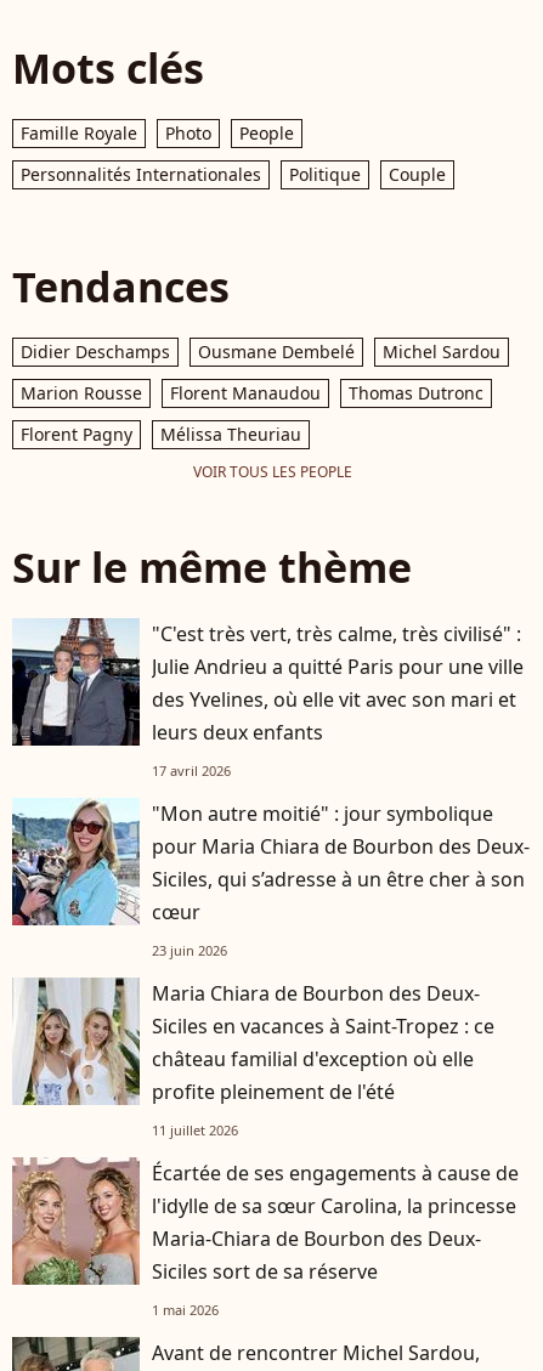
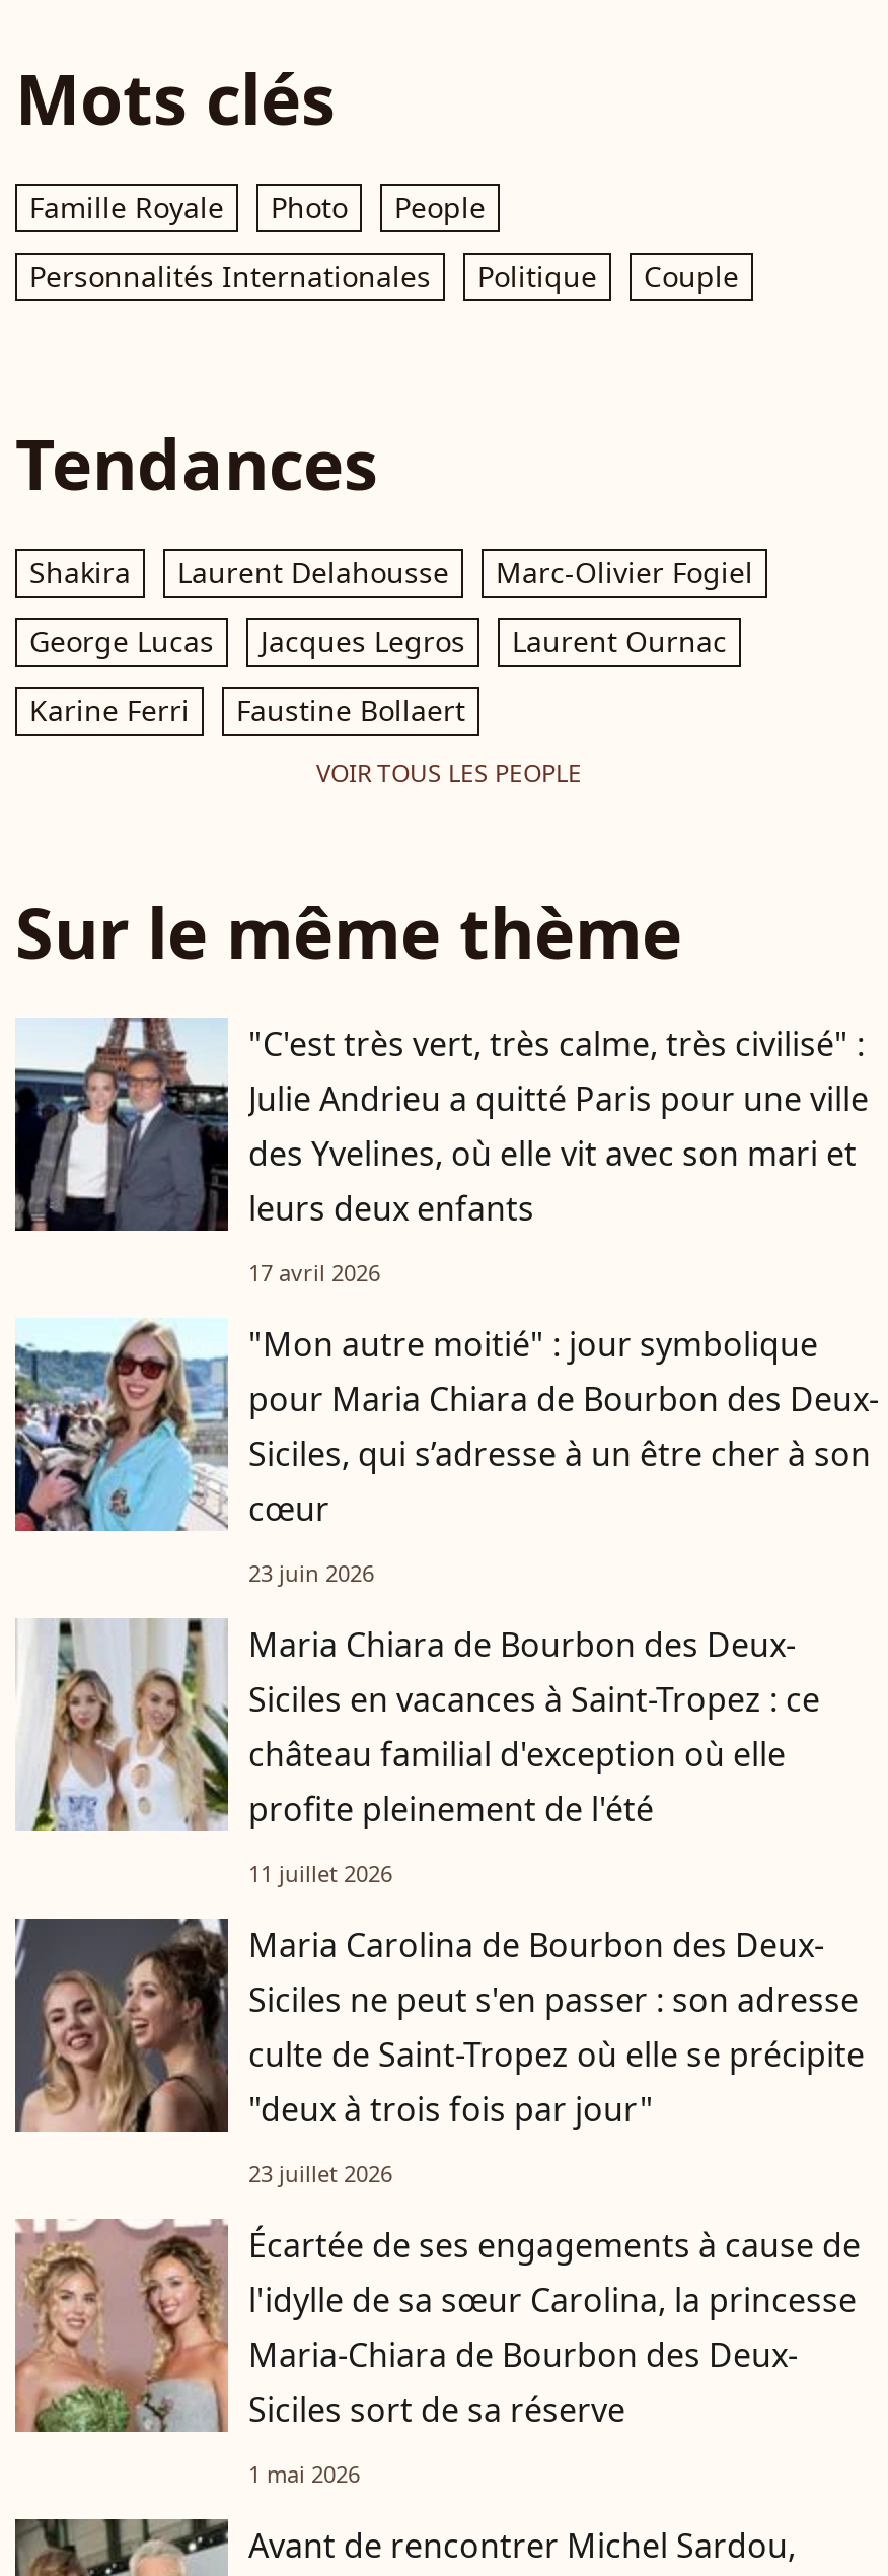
[21,340,500,363] Didier Deschamps | Ousmane Dembelé | Michel Sardou -> [29,553,753,592] Shakira | Laurent Delahousse | Marc-Olivier Fogiel
[21,382,483,405] Marion Rousse | Florent Manaudou | Thomas Dutronc -> [29,622,727,661] George Lucas | Jacques Legros | Laurent Ournac
[21,423,301,446] Florent Pagny | Mélissa Theuriau -> [29,691,465,730] Karine Ferri | Faustine Bollaert
none -> [13,1917,867,2189] [image] | Maria Carolina de Bourbon des Deux- | Siciles ne peut s'en passer : son adresse | culte de Saint-Tropez où elle se précipite | "deux à trois fois par jour" | 23 juillet 2026

